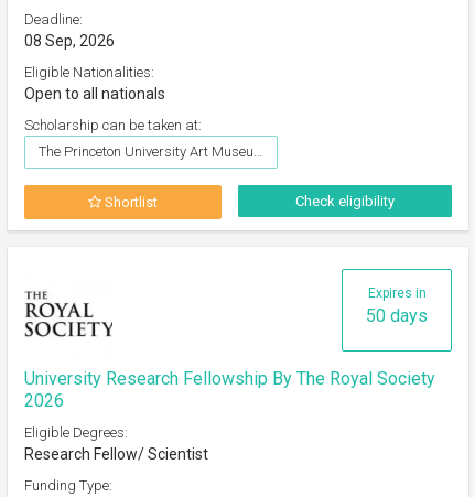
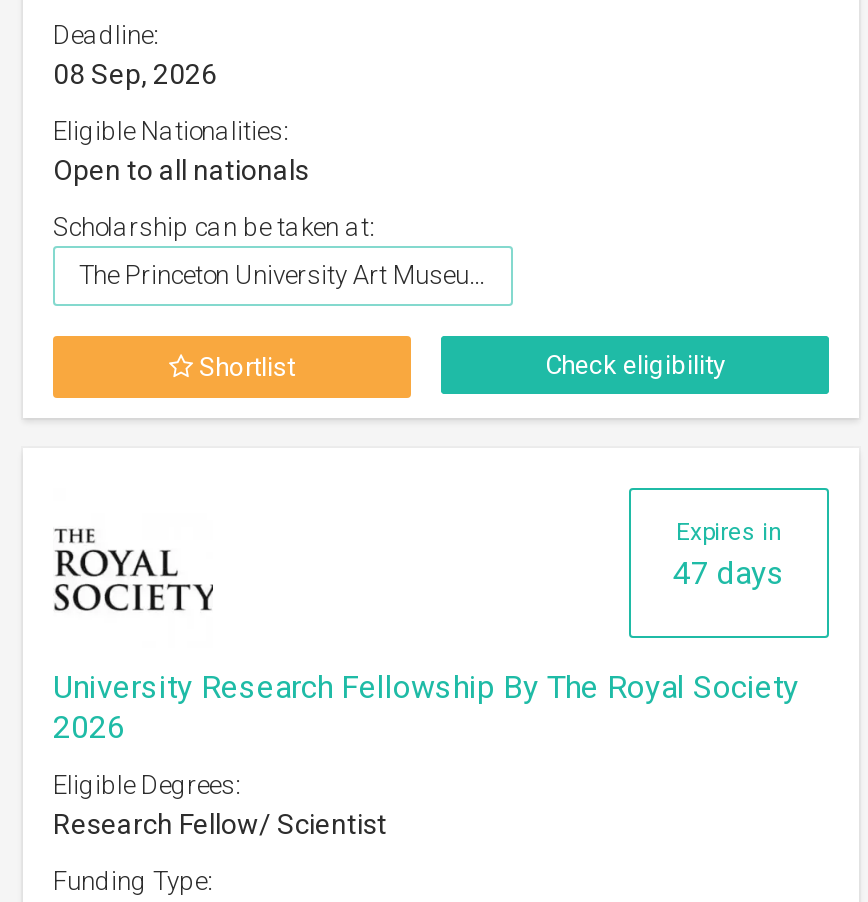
[366,305,428,326] 50 days -> [673,554,785,592] 47 days

